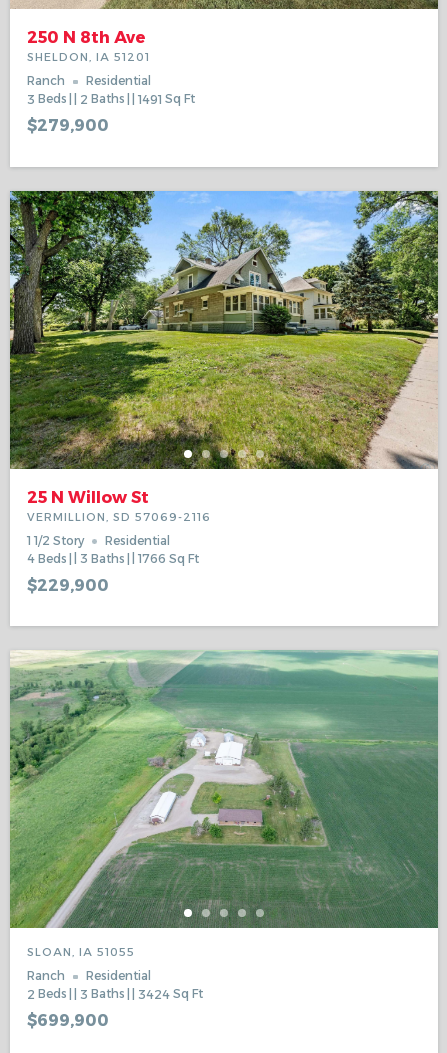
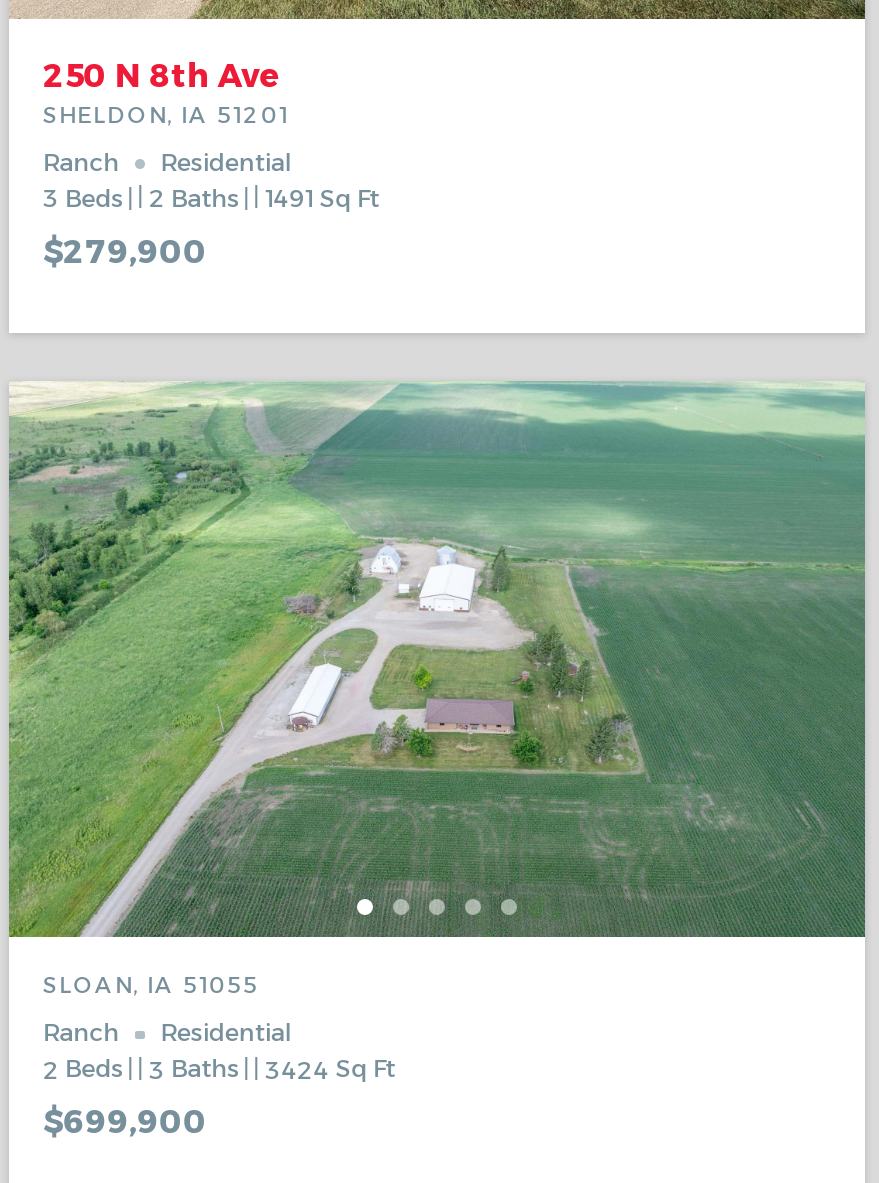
[9,190,438,595] [image] | 25 N Willow St | VERMILLION, SD 57069-2116 | 1 1/2 Story | Residential | 4 Beds | 3 Baths | 1766 Sq Ft | $229,900 -> none

